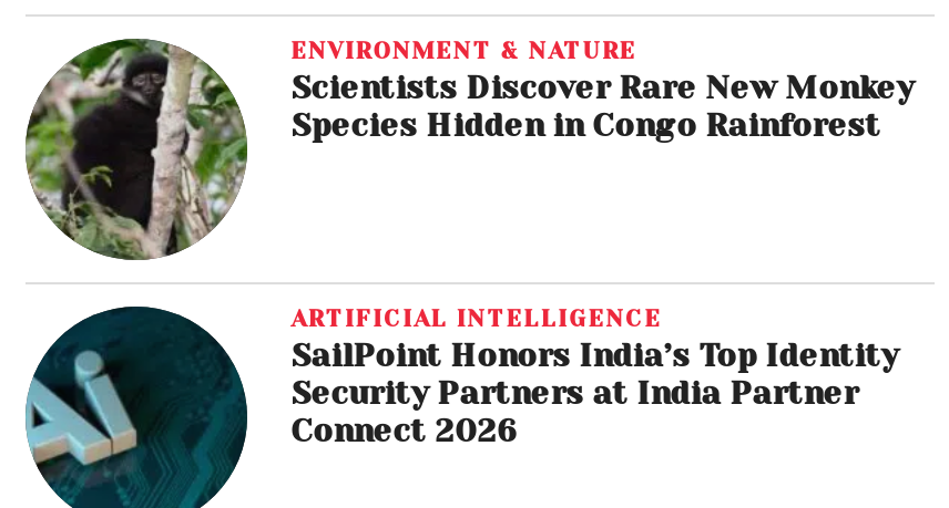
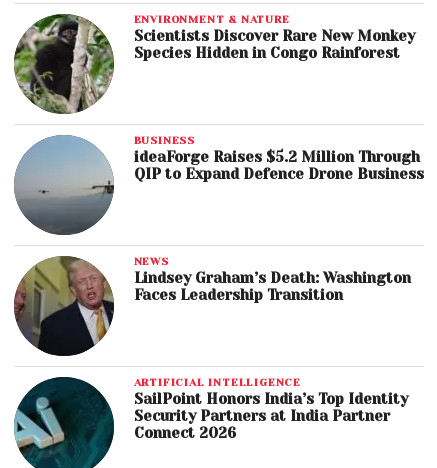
none -> [14,255,411,356] [image] | NEWS | Lindsey Graham’s Death: Washington | Faces Leadership Transition
none -> [15,134,424,236] [image] | BUSINESS | ideaForge Raises $5.2 Million Through | QIP to Expand Defence Drone Business

